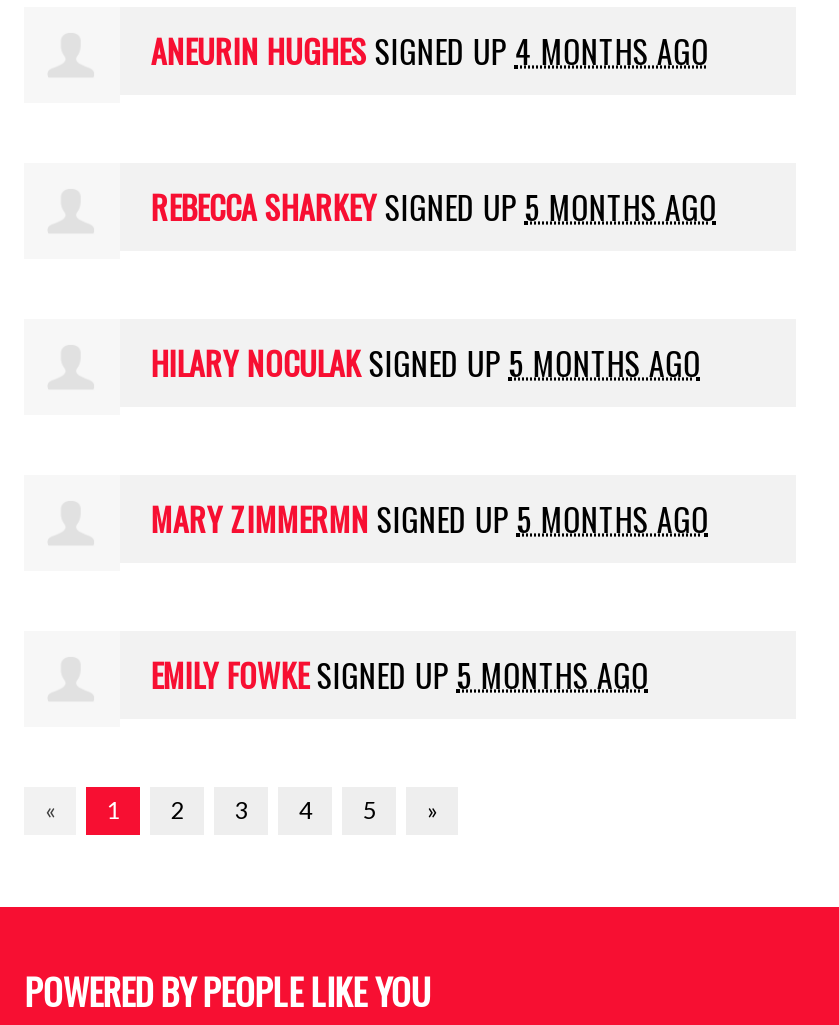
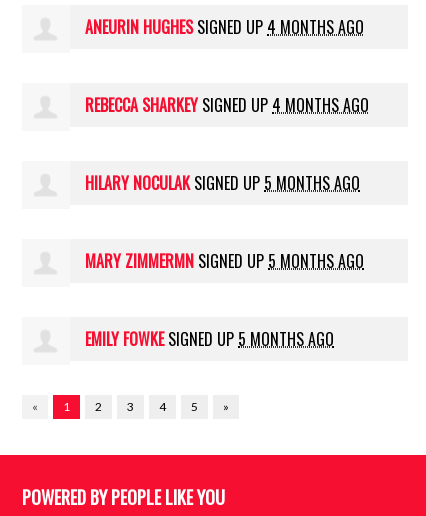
[151,183,717,231] REBECCA SHARKEY SIGNED UP 5 MONTHS AGO -> [85,93,369,117] REBECCA SHARKEY SIGNED UP 4 MONTHS AGO

